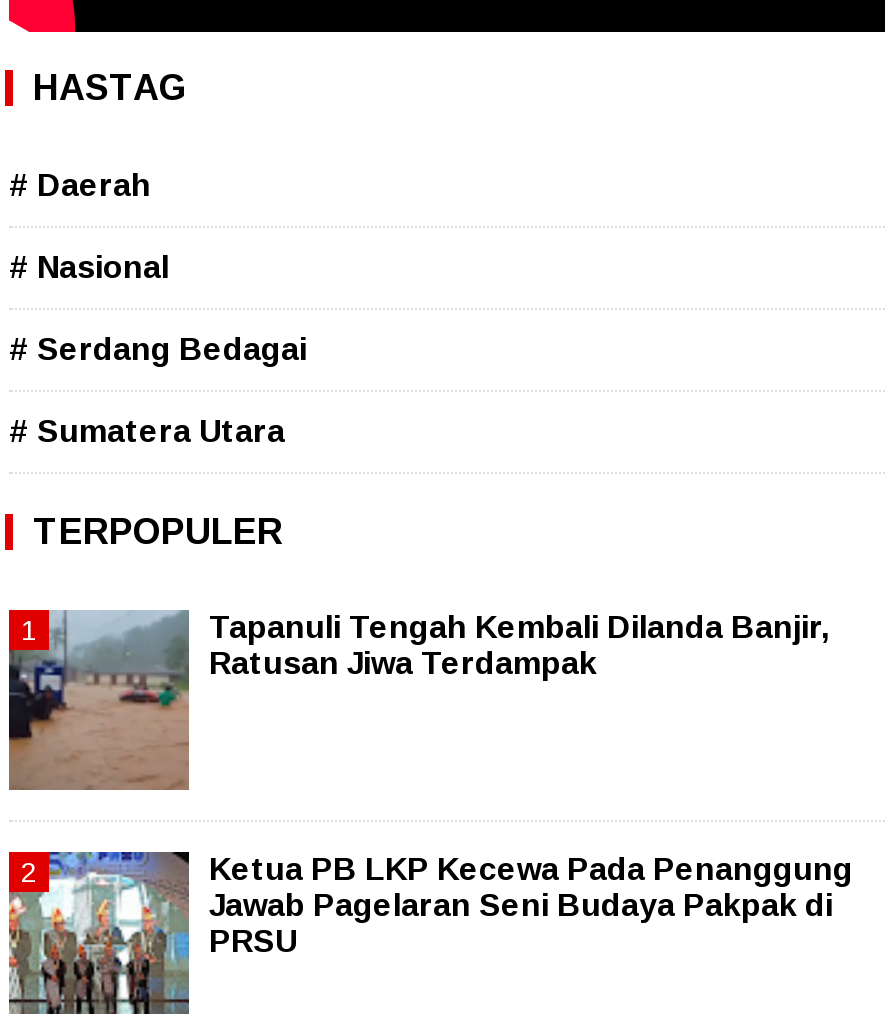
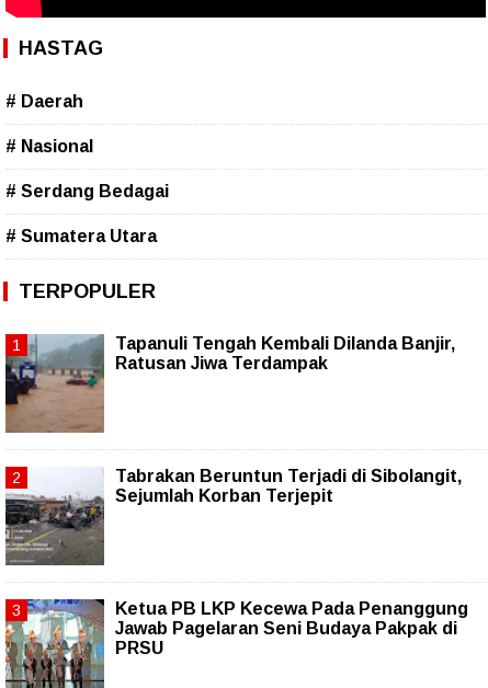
none -> [5,467,462,565] [image] | Tabrakan Beruntun Terjadi di Sibolangit, | Sejumlah Korban Terjepit

